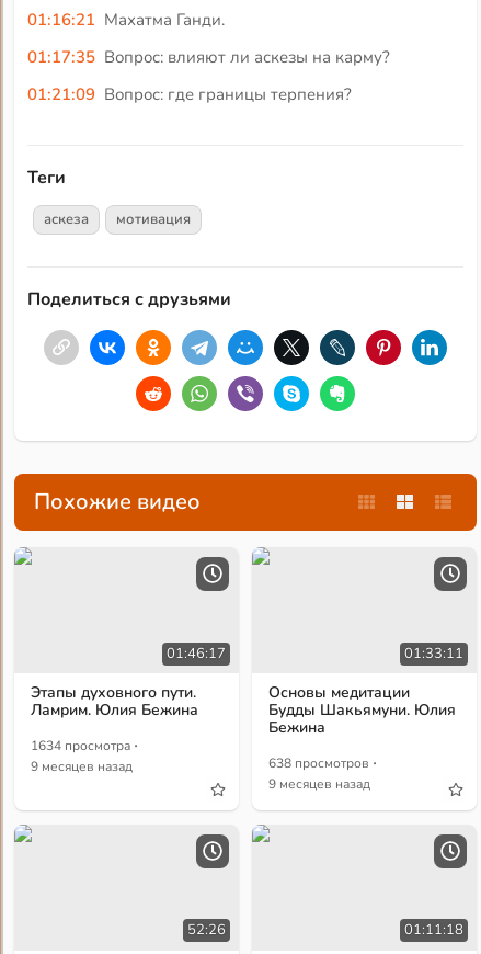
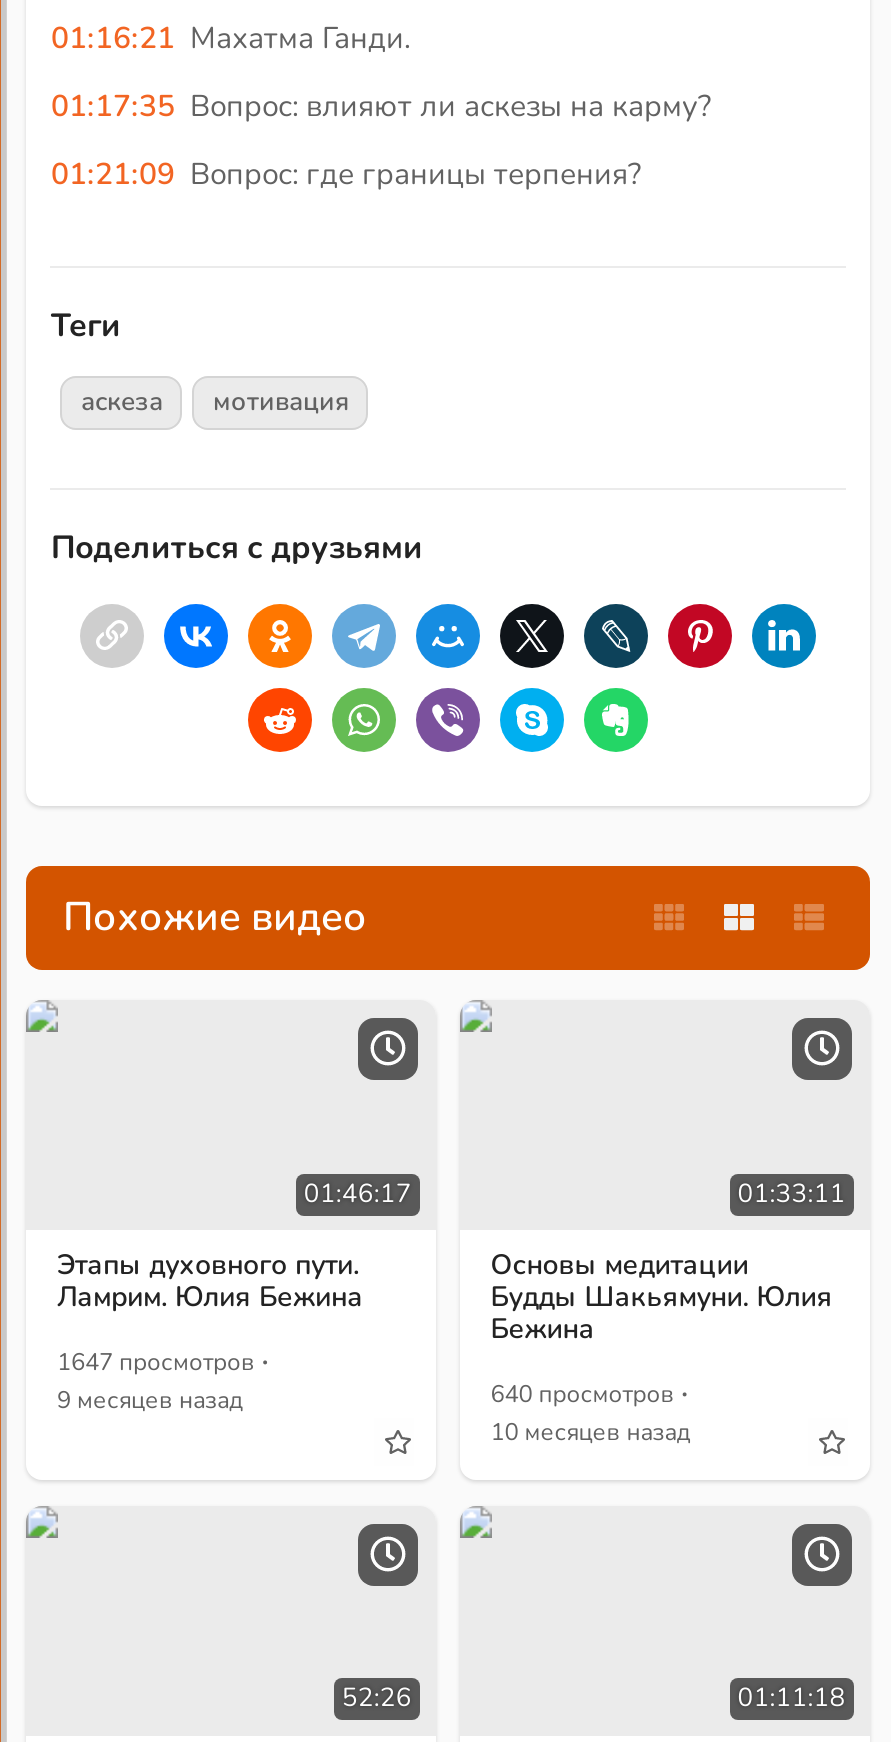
[31,732,138,758] 1634 просмотра · -> [57,1337,269,1385] 1647 просмотров ·
[269,749,377,776] 638 просмотров · -> [491,1369,689,1417] 640 просмотров ·
[269,776,371,793] 9 месяцев назад -> [491,1417,691,1449] 10 месяцев назад

